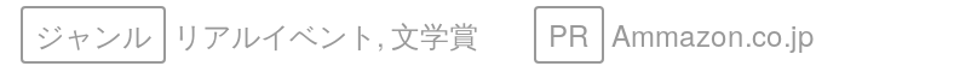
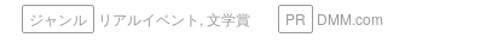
[548,14,815,55] PR Ammazon.co.jp -> [285,9,383,29] PR DMM.com

